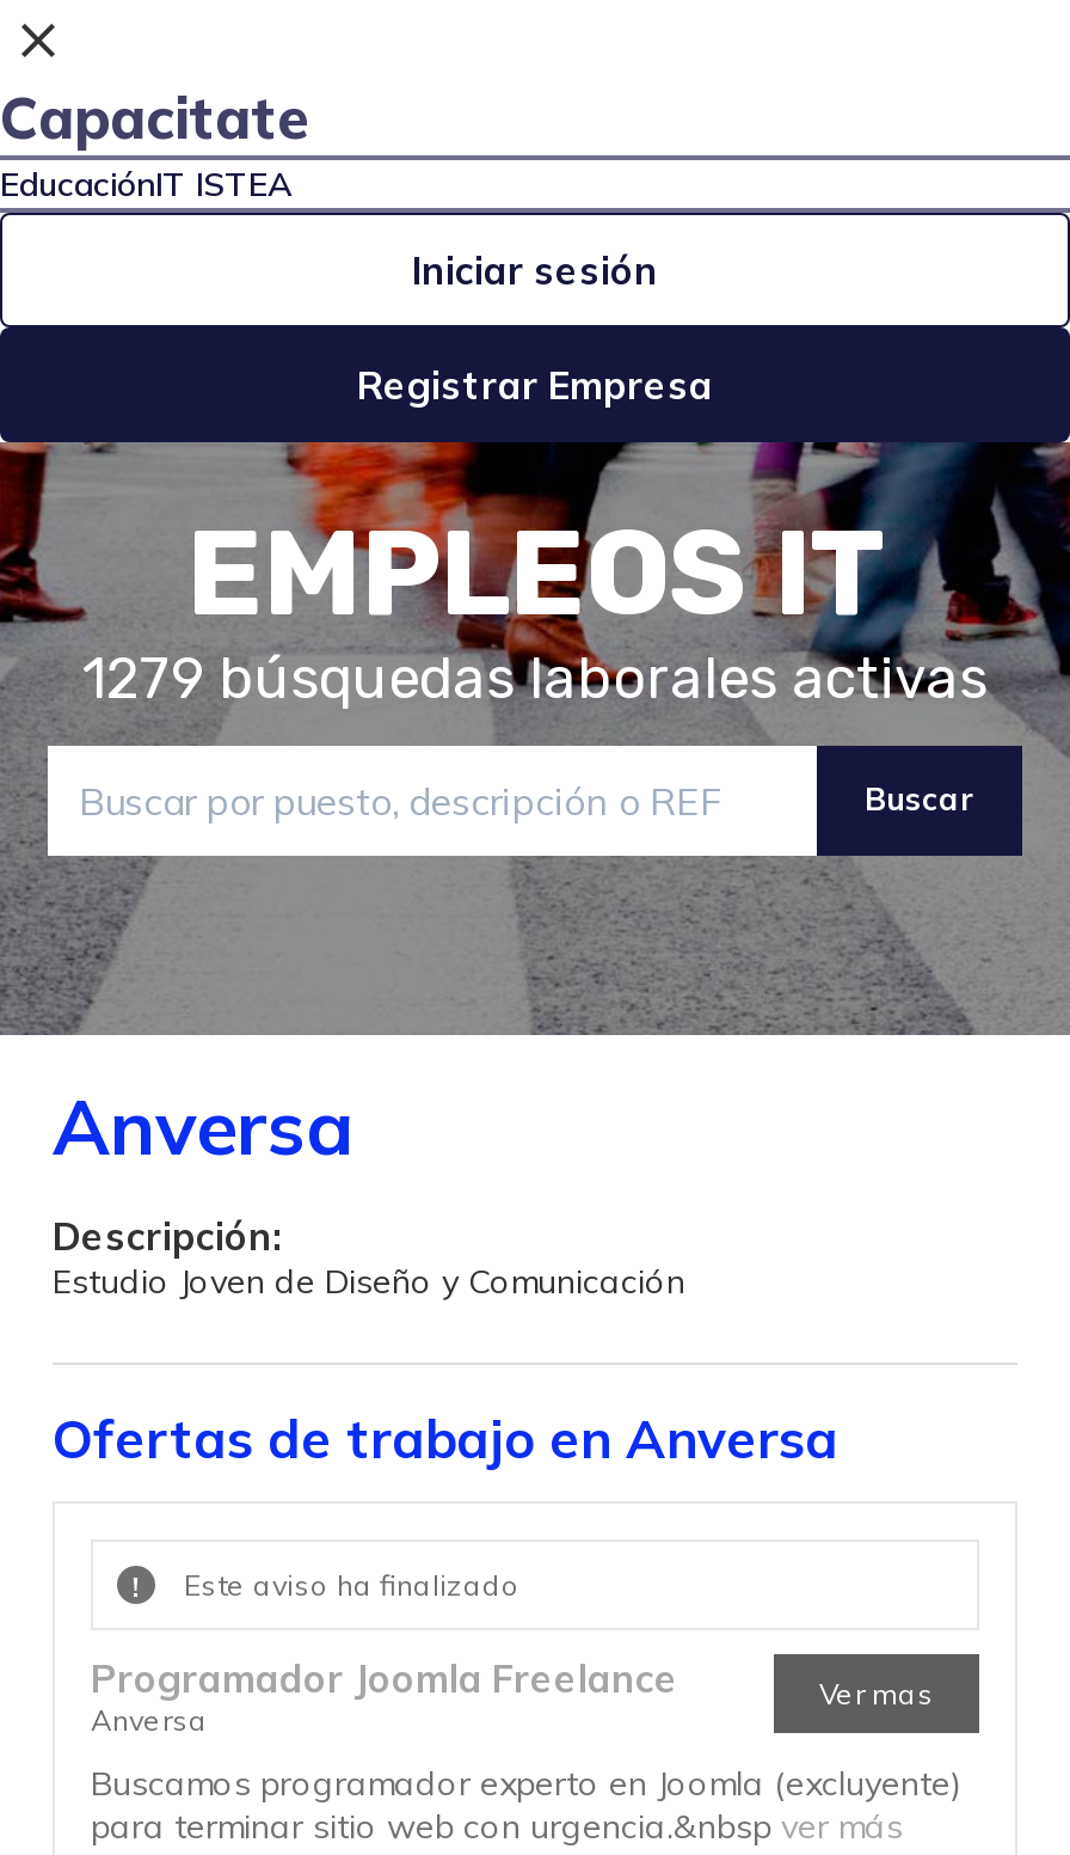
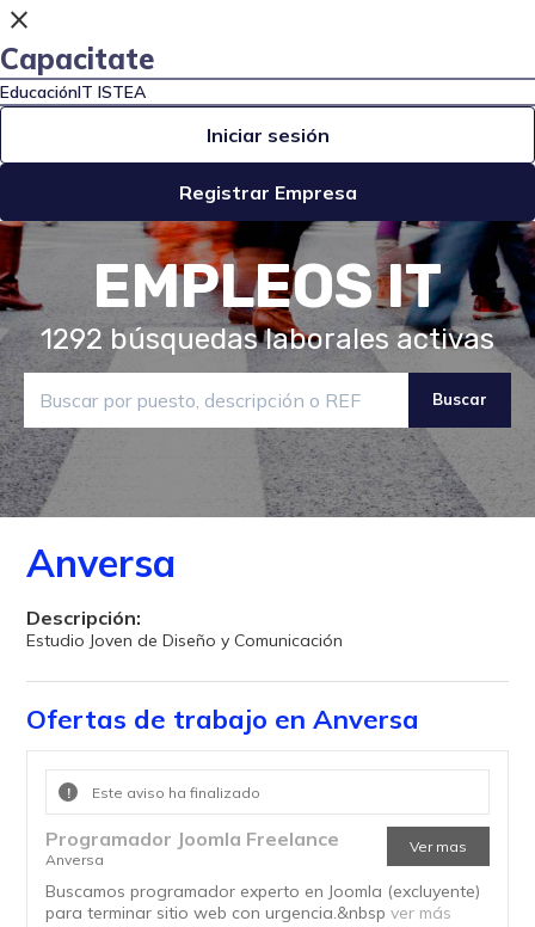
[82,645,988,712] 1279 búsquedas laborales activas -> [41,323,494,356] 1292 búsquedas laborales activas

